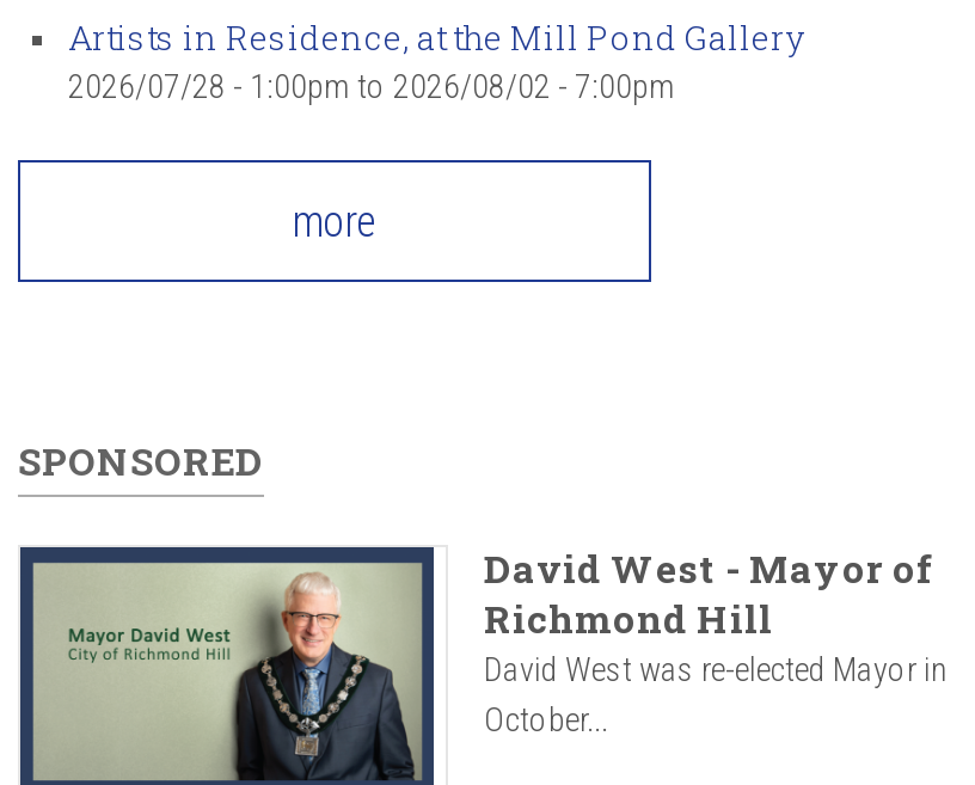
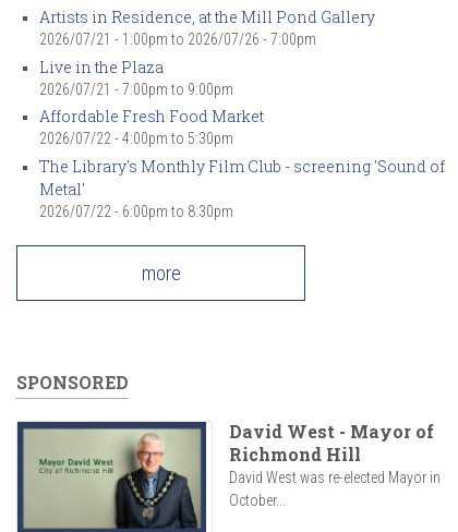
[68,66,675,105] 2026/07/28 - 1:00pm to 2026/08/02 - 7:00pm -> [39,31,445,220] 2026/07/21 - 1:00pm to 2026/07/26 - 7:00pm | Live in the Plaza | 2026/07/21 - 7:00pm to 9:00pm | Affordable Fresh Food Market | 2026/07/22 - 4:00pm to 5:30pm | The Library's Monthly Film Club - screening 'Sound of | Metal' | 2026/07/22 - 6:00pm to 8:30pm

